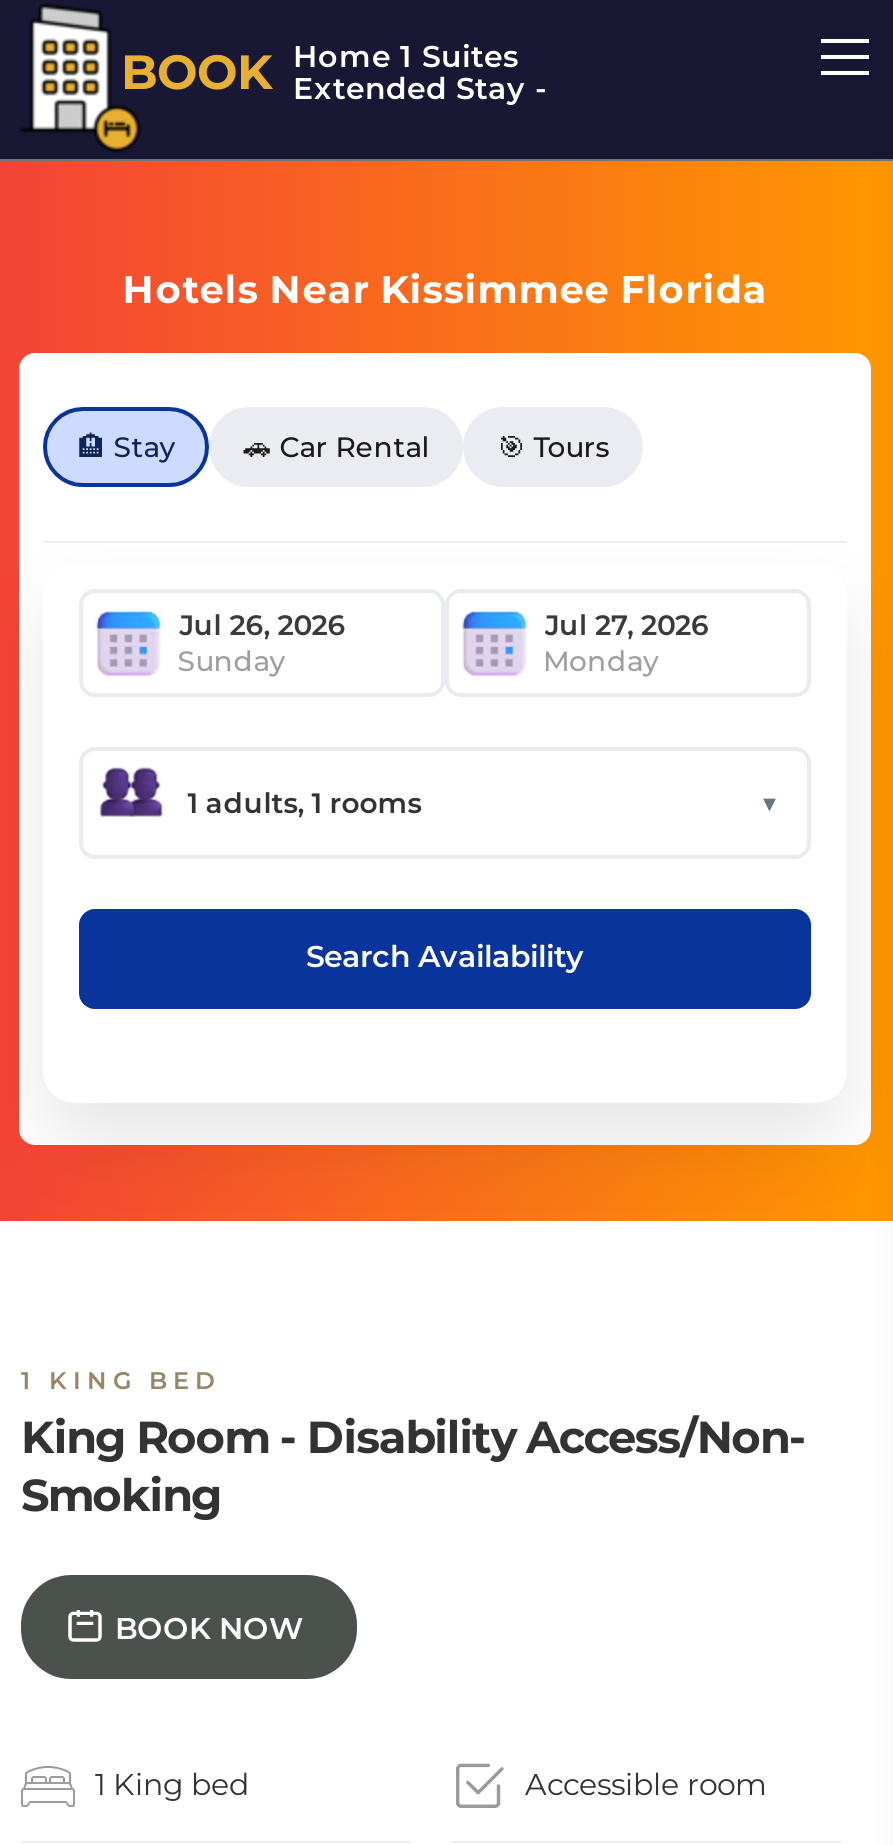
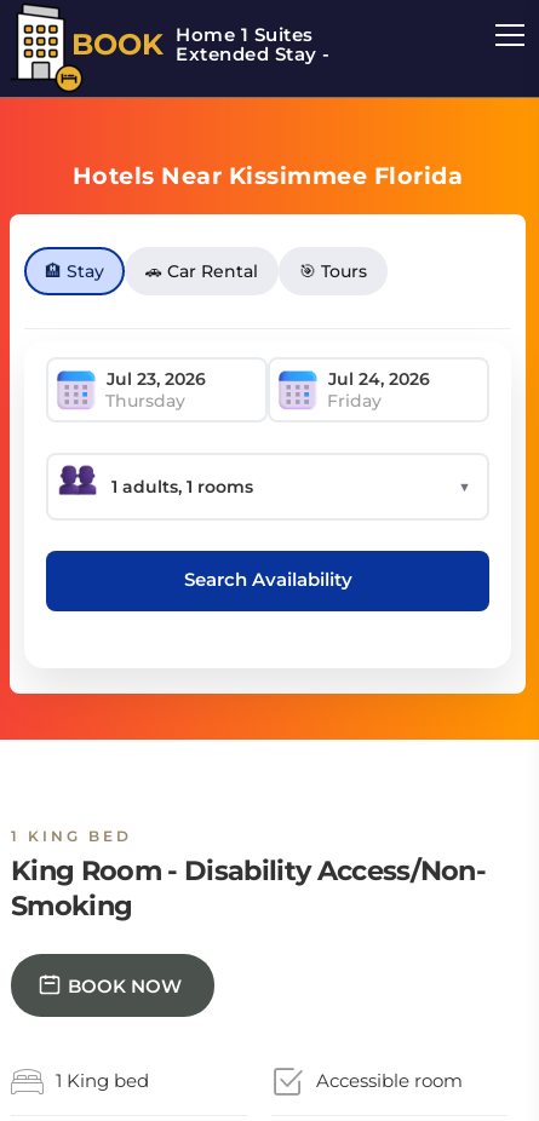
[177,642,659,678] Sunday | Monday -> [106,389,382,411] Thursday | Friday

